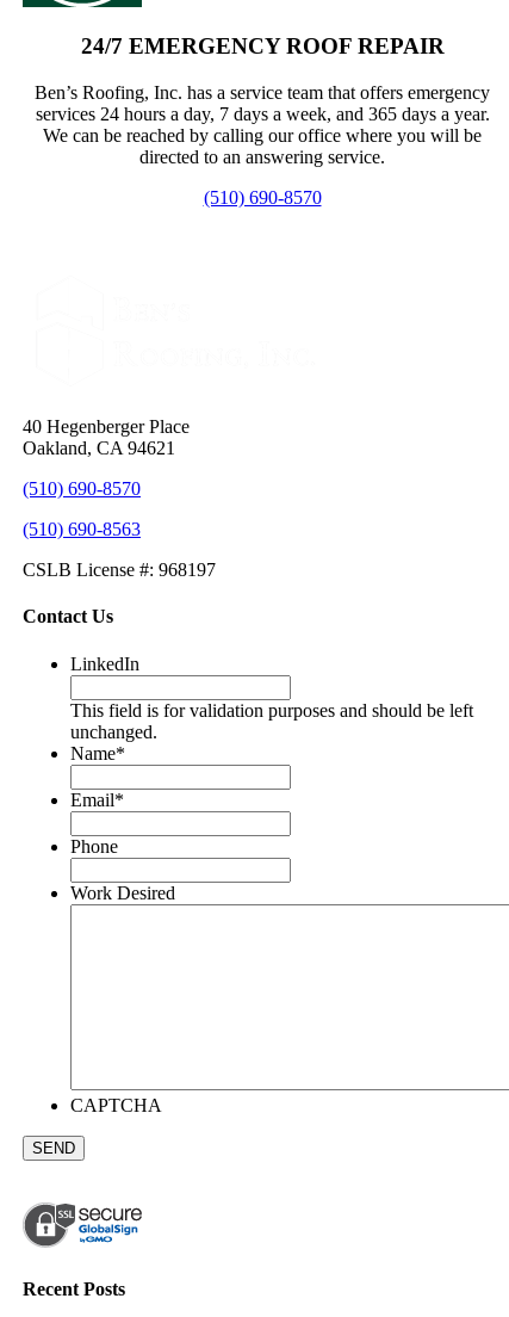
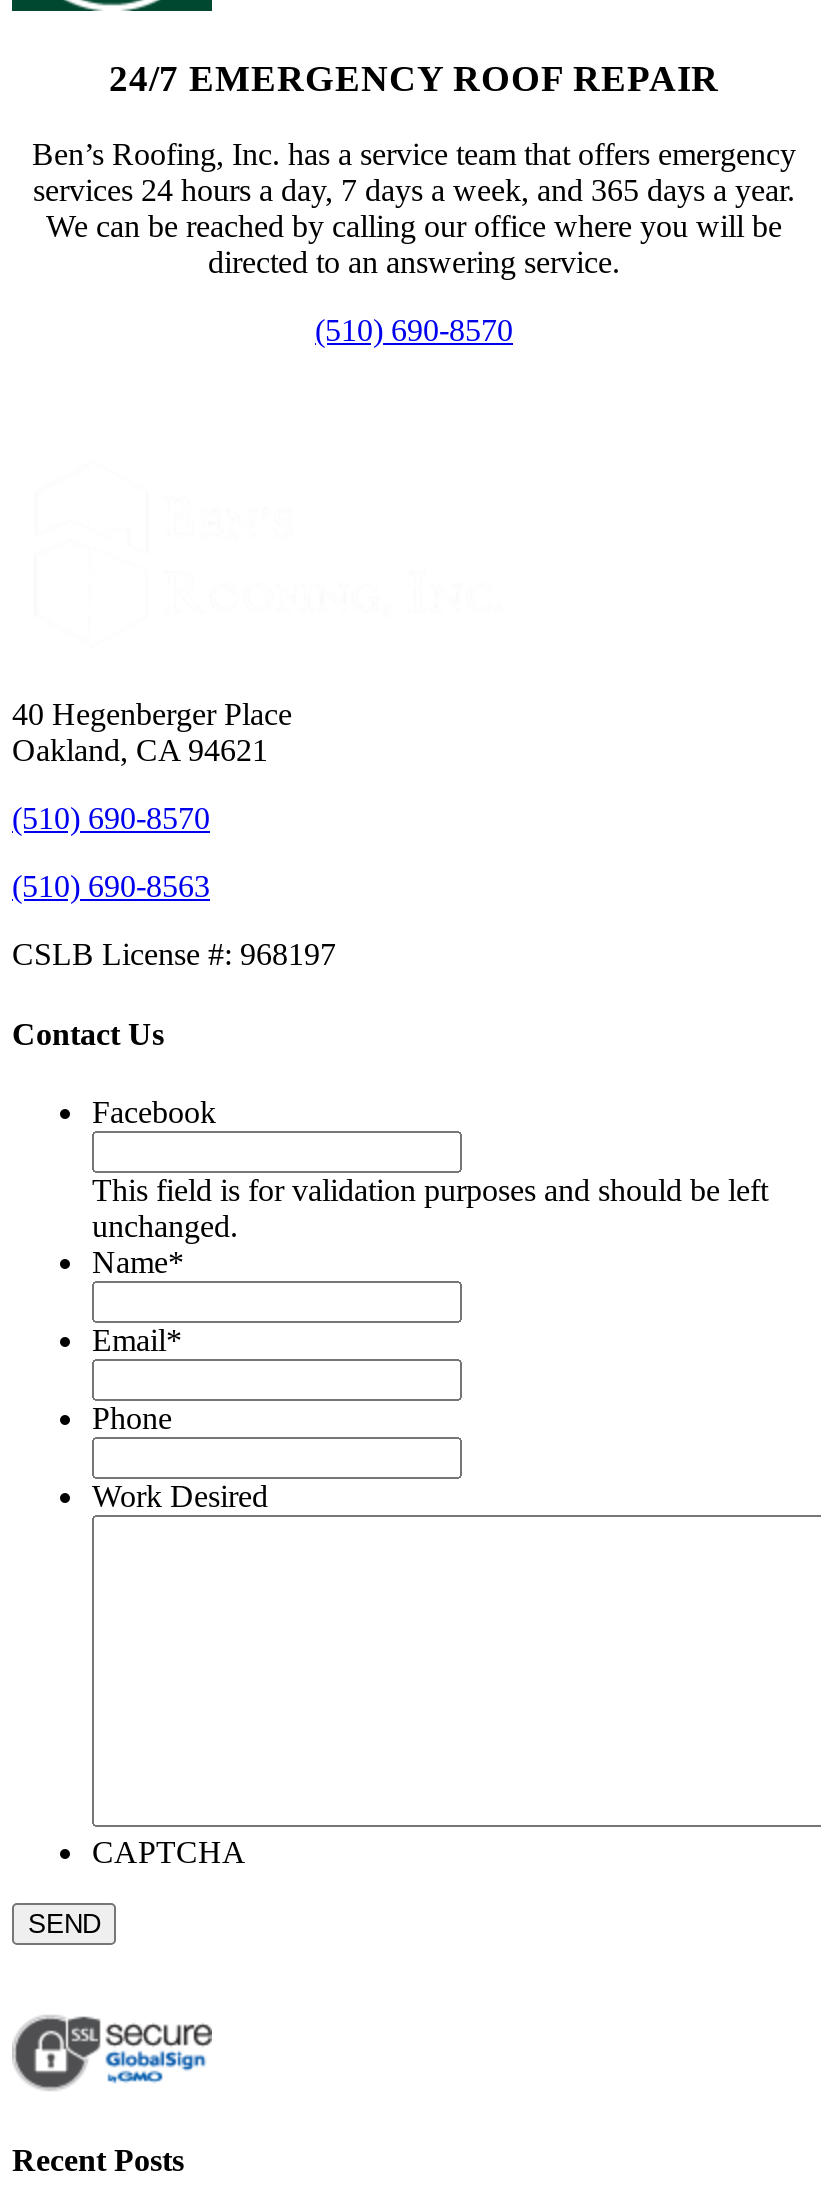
[70,653,139,673] LinkedIn -> [92,1095,216,1129] Facebook

